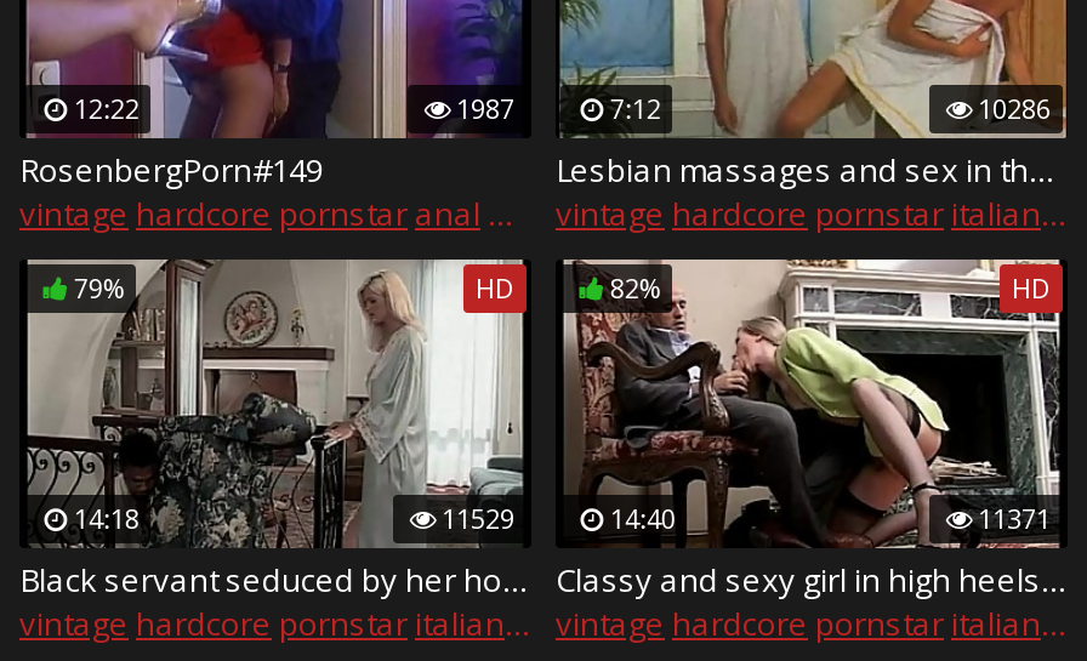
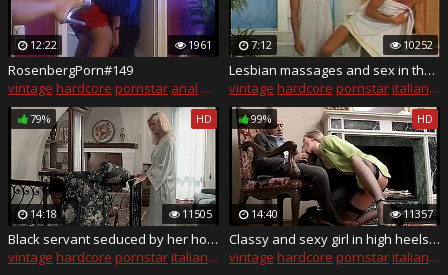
[456,90,514,127] 1987 -> [188,37,212,52] 1961
[978,90,1051,127] 10286 -> [403,37,433,52] 10252
[610,270,661,306] 82% -> [251,111,272,126] 99%
[442,500,514,536] 11529 -> [182,206,212,221] 11505
[978,500,1051,536] 11371 -> [403,206,433,221] 11357

